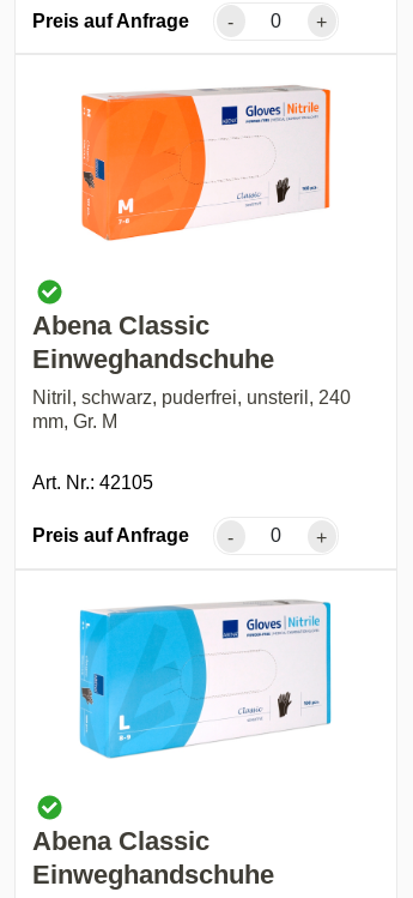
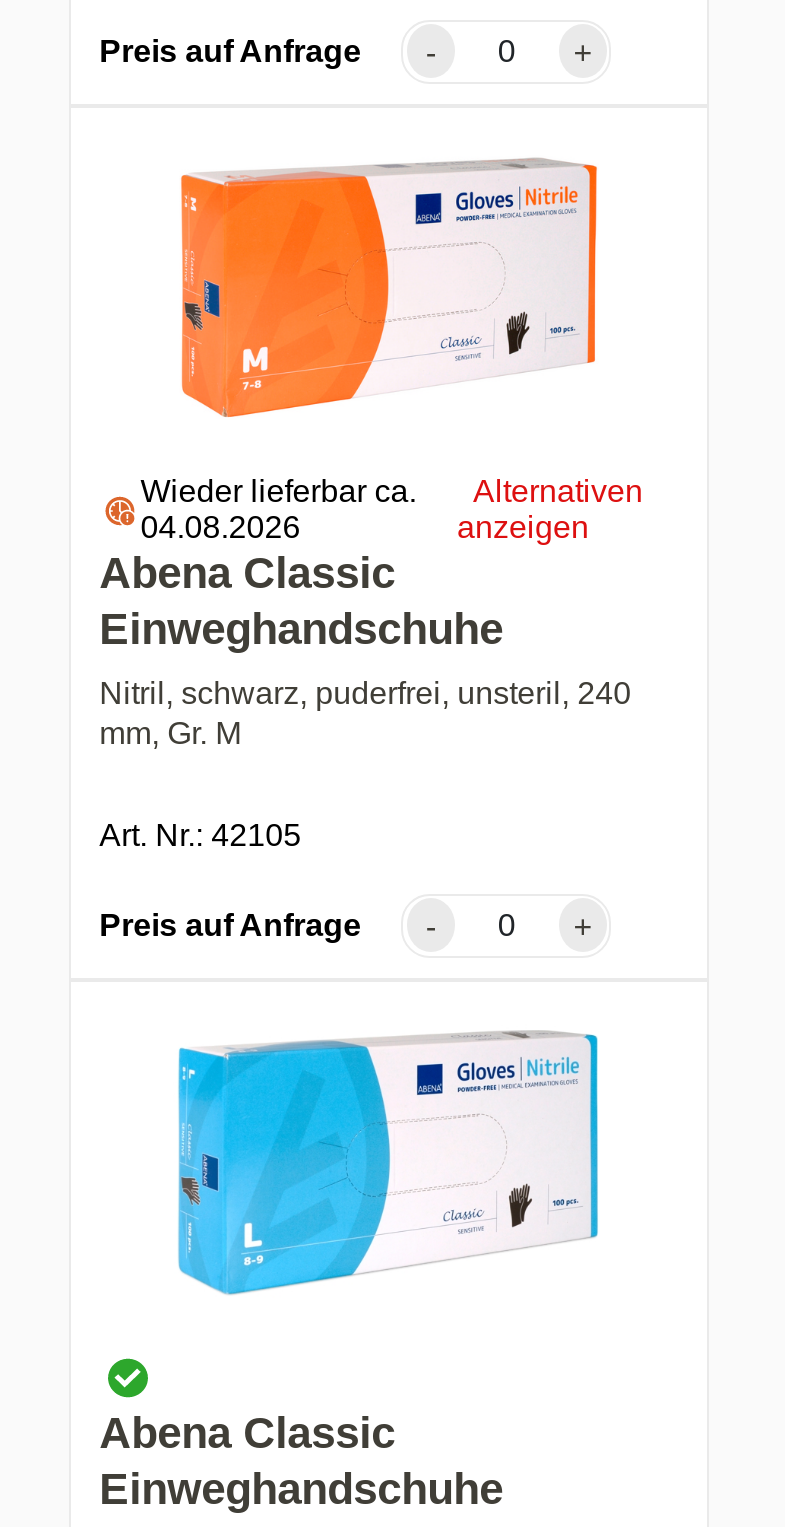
none -> [140,475,416,545] Wieder lieferbar ca. | 04.08.2026
none -> [457,475,643,545] Alternativen | anzeigen

